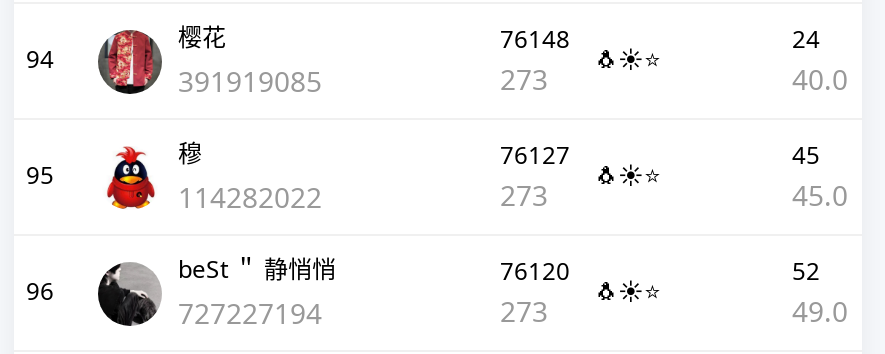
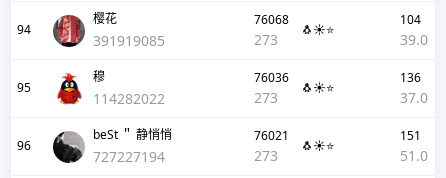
[500,22,570,56] 76148 -> [254,11,289,28] 76068
[792,22,820,56] 24 -> [400,11,421,28] 104
[792,60,848,98] 40.0 -> [400,30,428,49] 39.0
[500,138,570,172] 76127 -> [254,69,289,86] 76036
[792,138,820,172] 45 -> [400,69,421,86] 136
[792,176,848,214] 45.0 -> [400,88,428,107] 37.0
[500,254,570,288] 76120 -> [254,127,289,144] 76021
[792,254,820,288] 52 -> [400,127,421,144] 151
[792,292,848,330] 49.0 -> [400,146,428,165] 51.0

